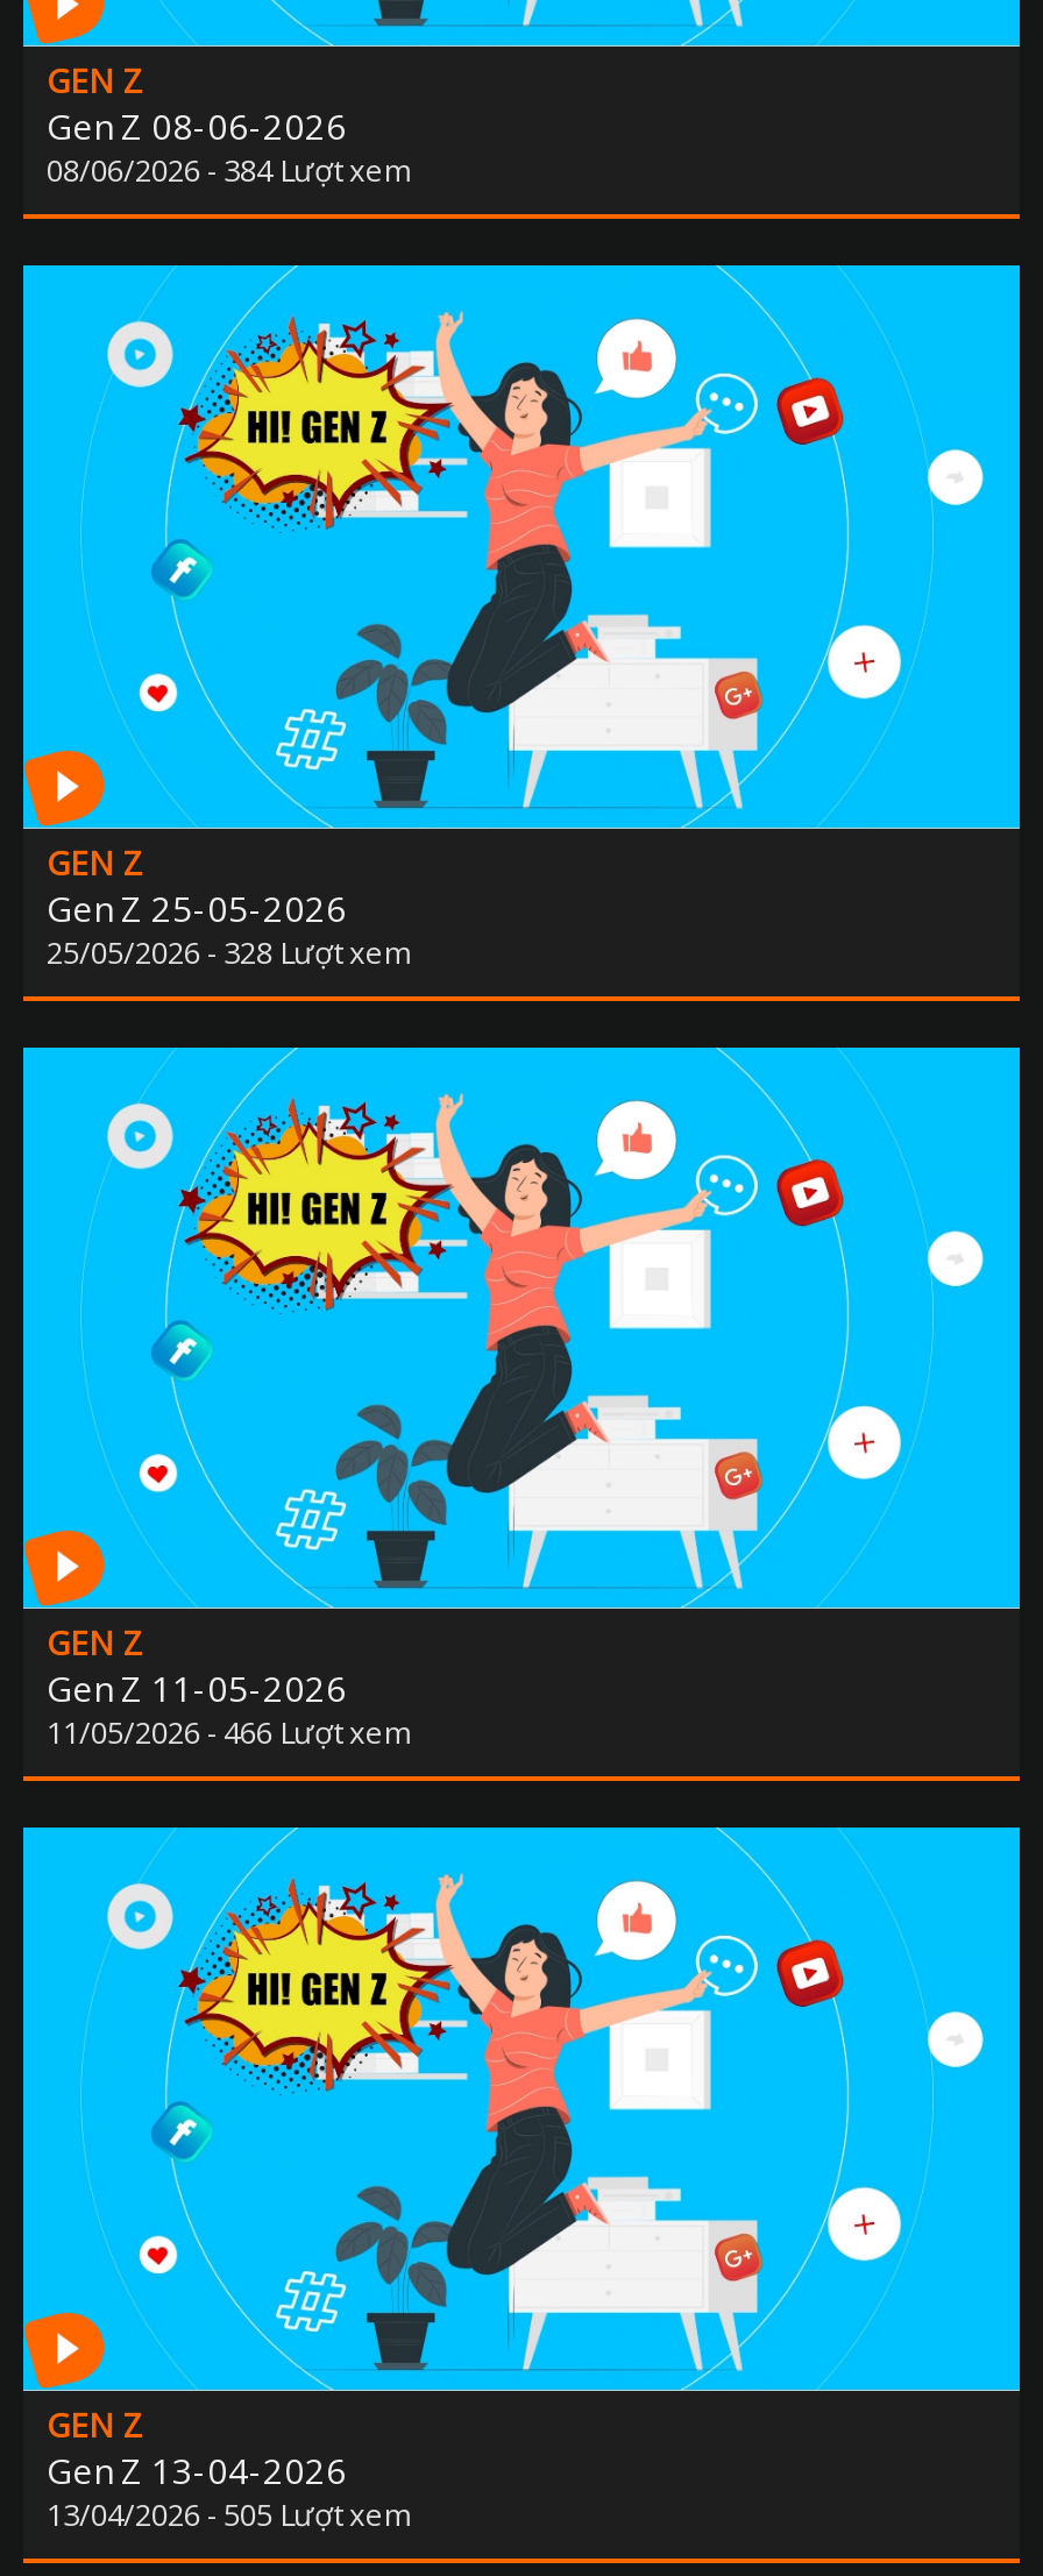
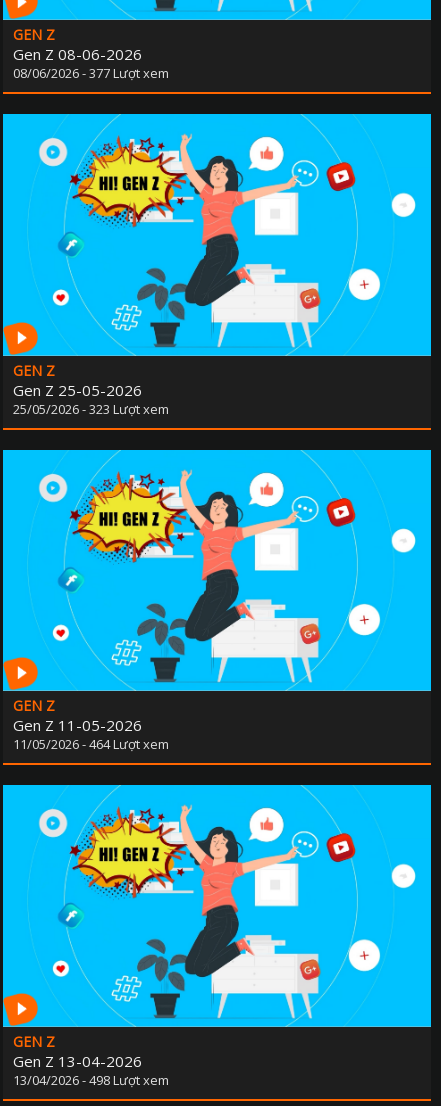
[47,149,410,191] 08/06/2026 - 384 Lượt xem -> [13,64,169,82] 08/06/2026 - 377 Lượt xem
[47,931,410,973] 25/05/2026 - 328 Lượt xem -> [13,400,169,418] 25/05/2026 - 323 Lượt xem
[47,1712,410,1754] 11/05/2026 - 466 Lượt xem -> [13,735,169,753] 11/05/2026 - 464 Lượt xem
[47,2493,410,2535] 13/04/2026 - 505 Lượt xem -> [13,1071,169,1089] 13/04/2026 - 498 Lượt xem

